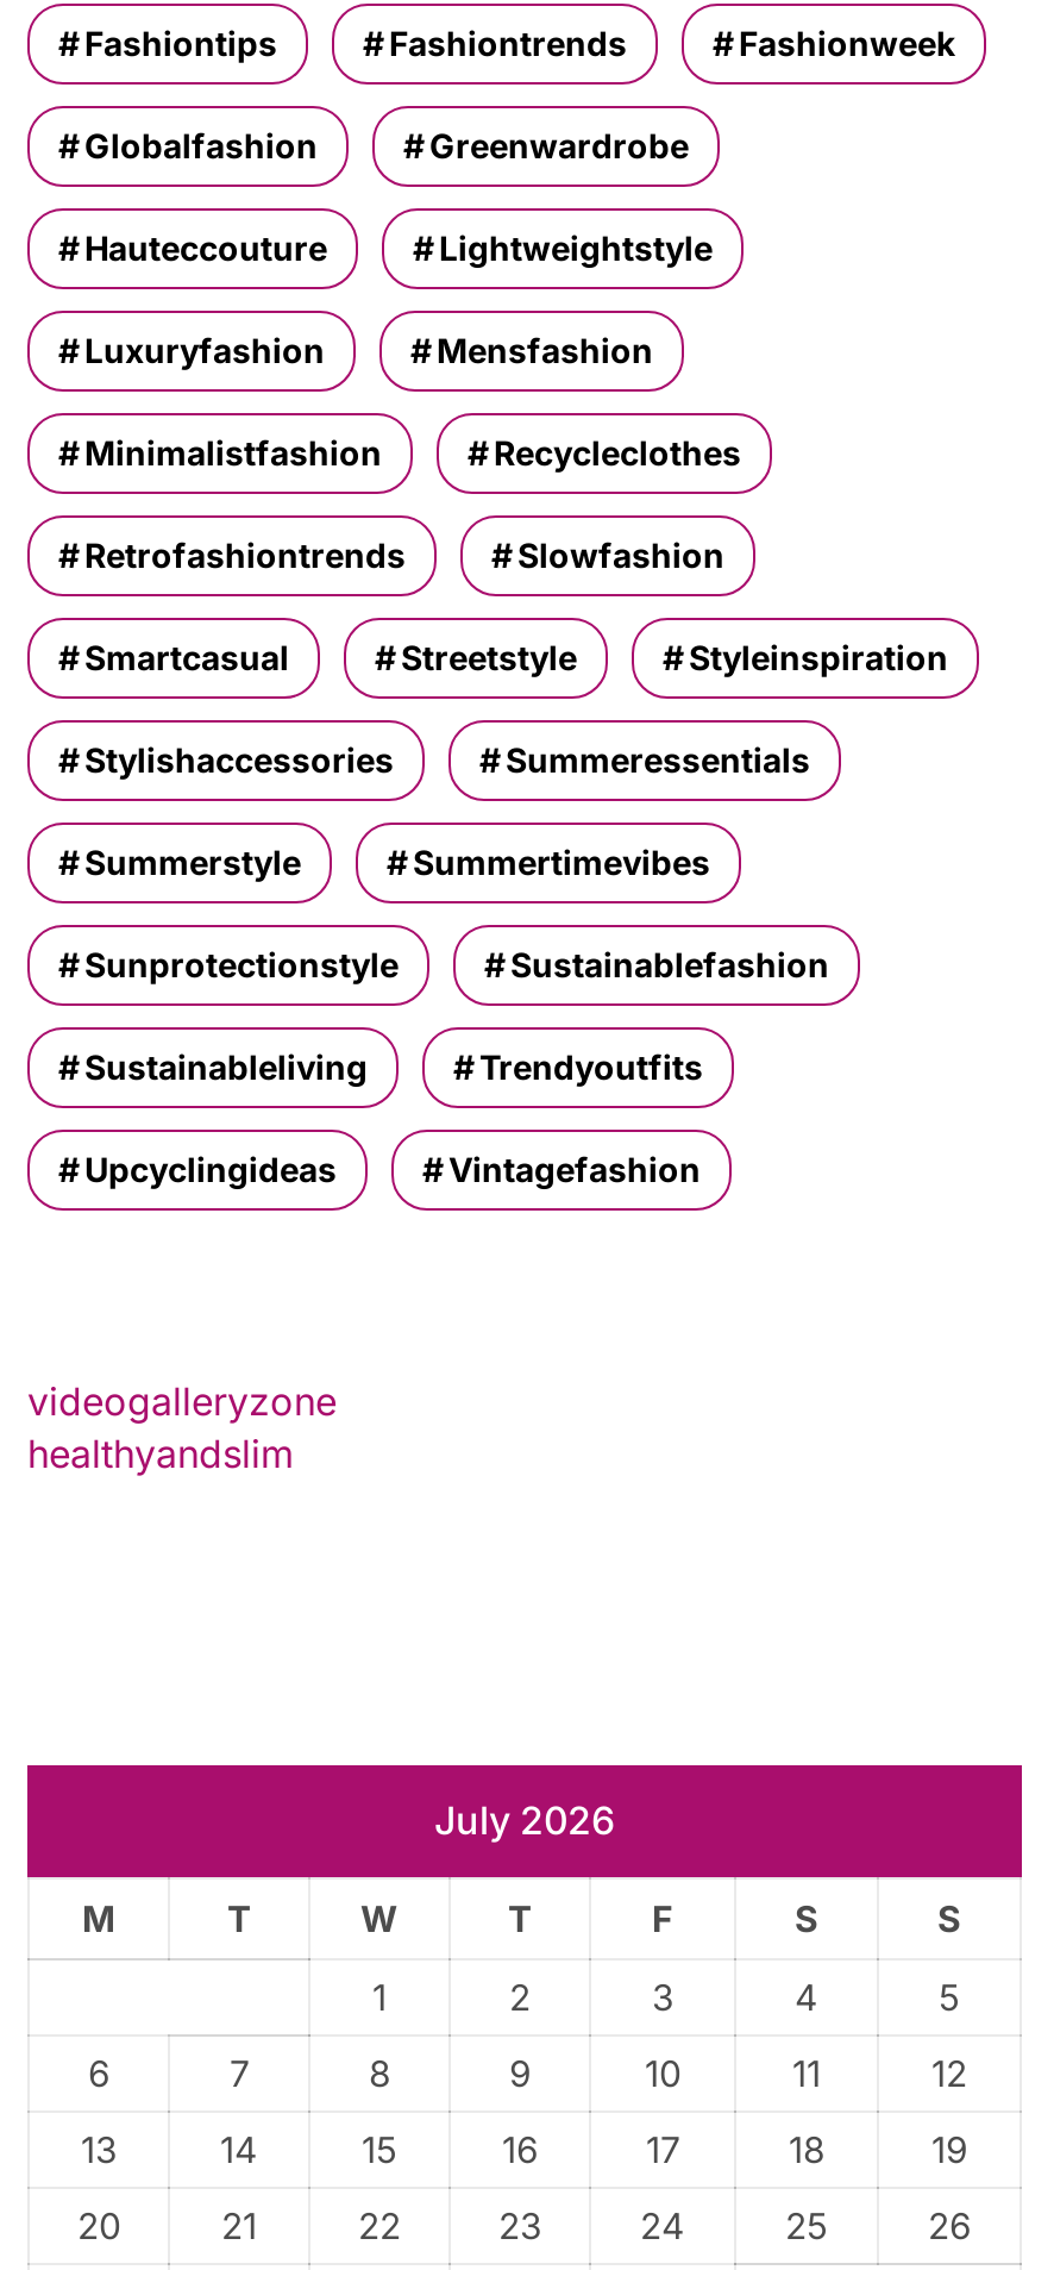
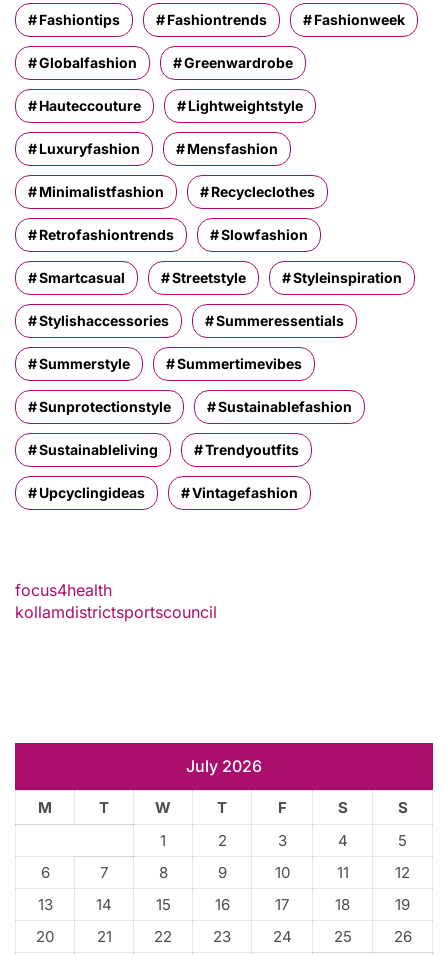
[27,1378,337,1478] videogalleryzone | healthyandslim -> [15,580,217,622] focus4health | kollamdistrictsportscouncil

